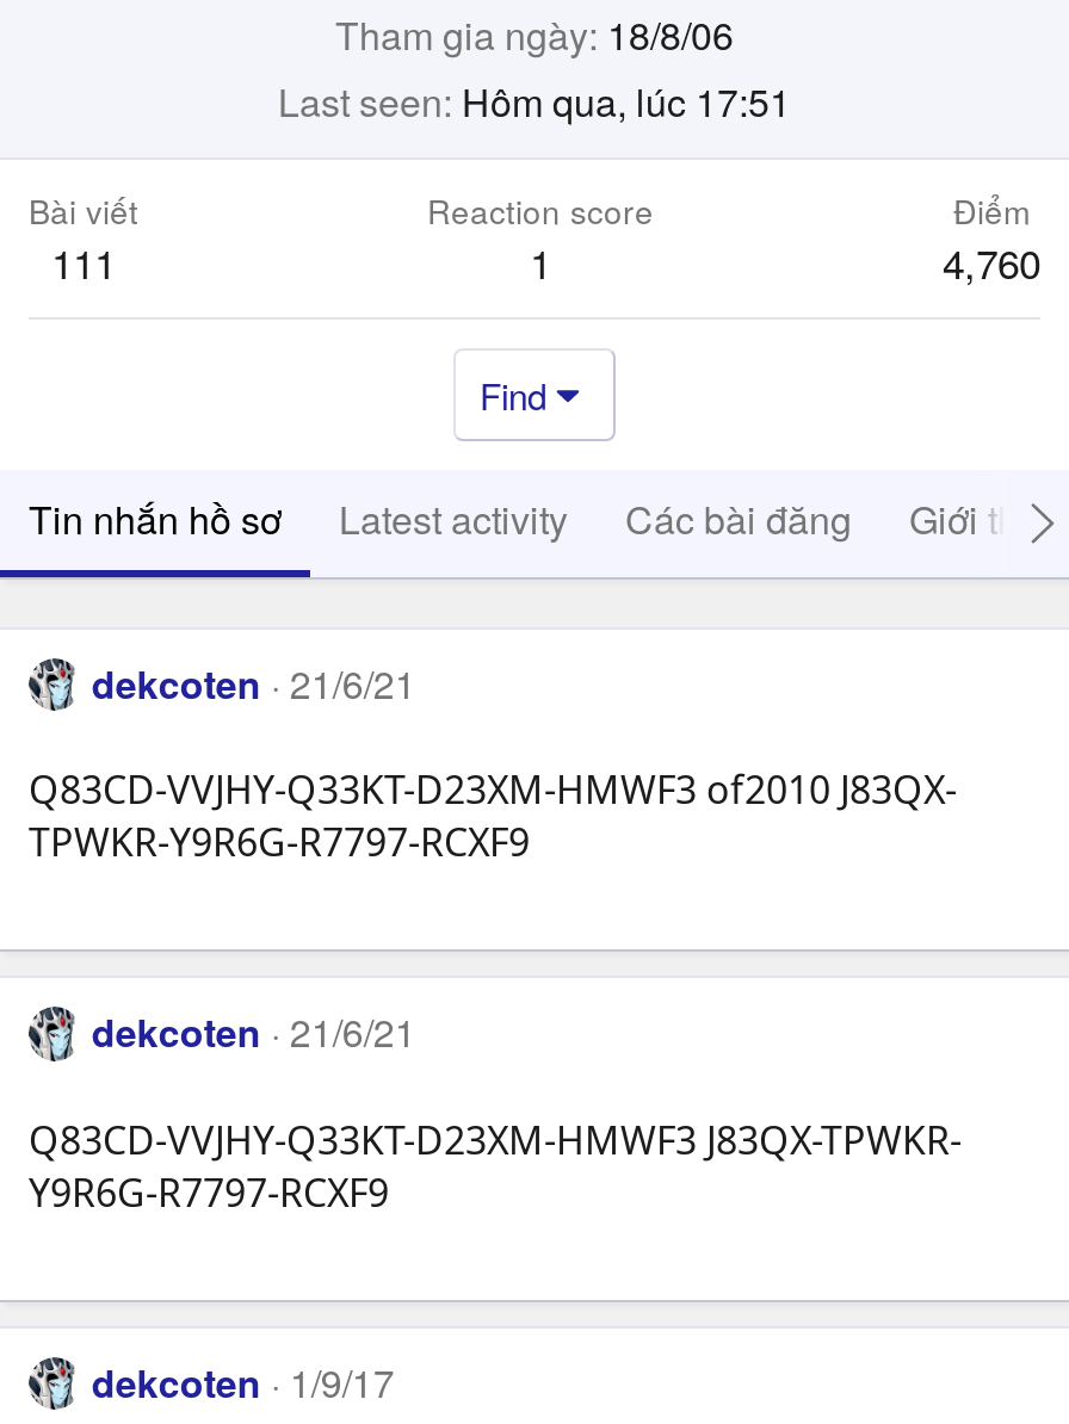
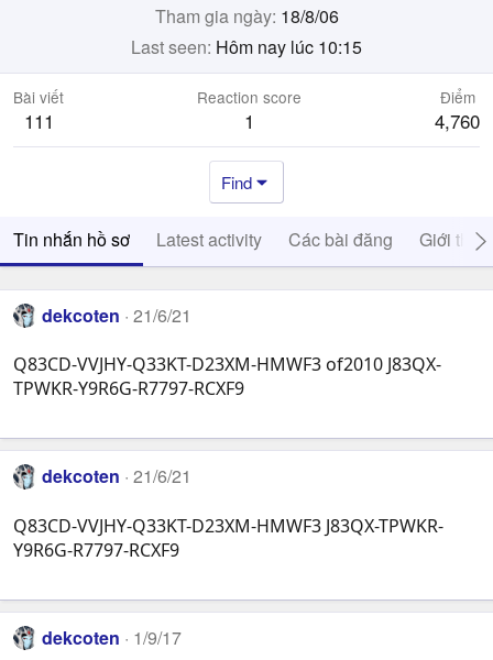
[278,74,791,129] Last seen Hôm qua, lúc 17:51 -> [131,34,362,59] Last seen Hôm nay lúc 10:15

